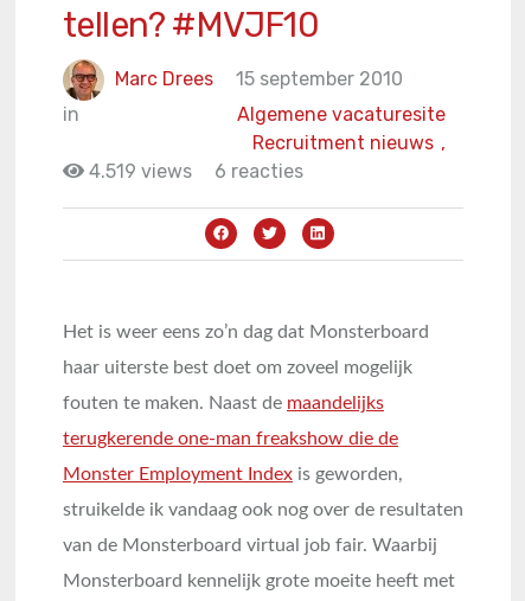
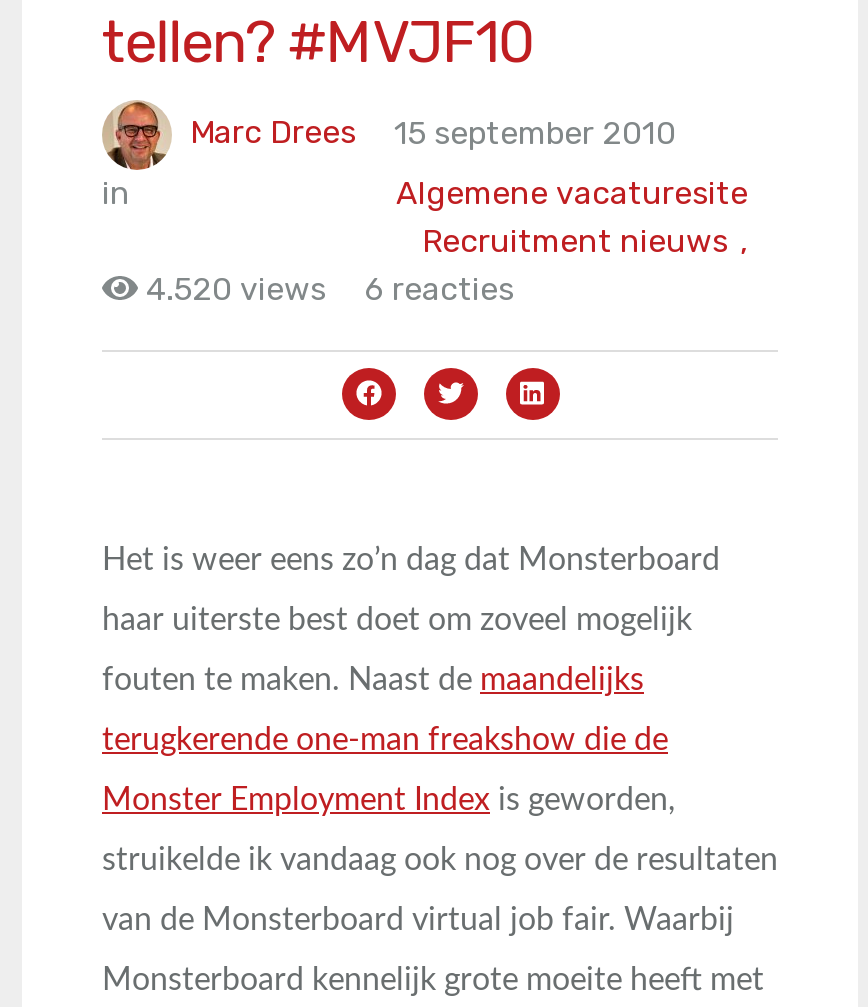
[84,160,303,183] 4.519 views 6 reacties -> [138,270,514,308] 4.520 views 6 reacties

